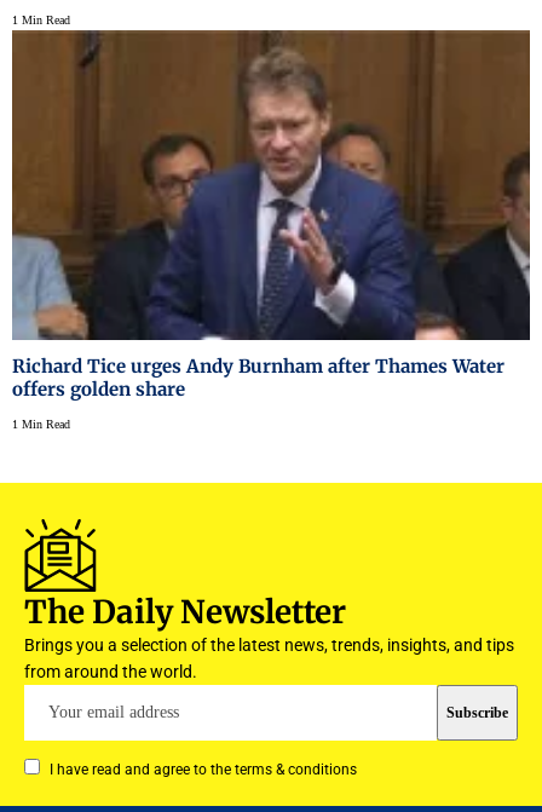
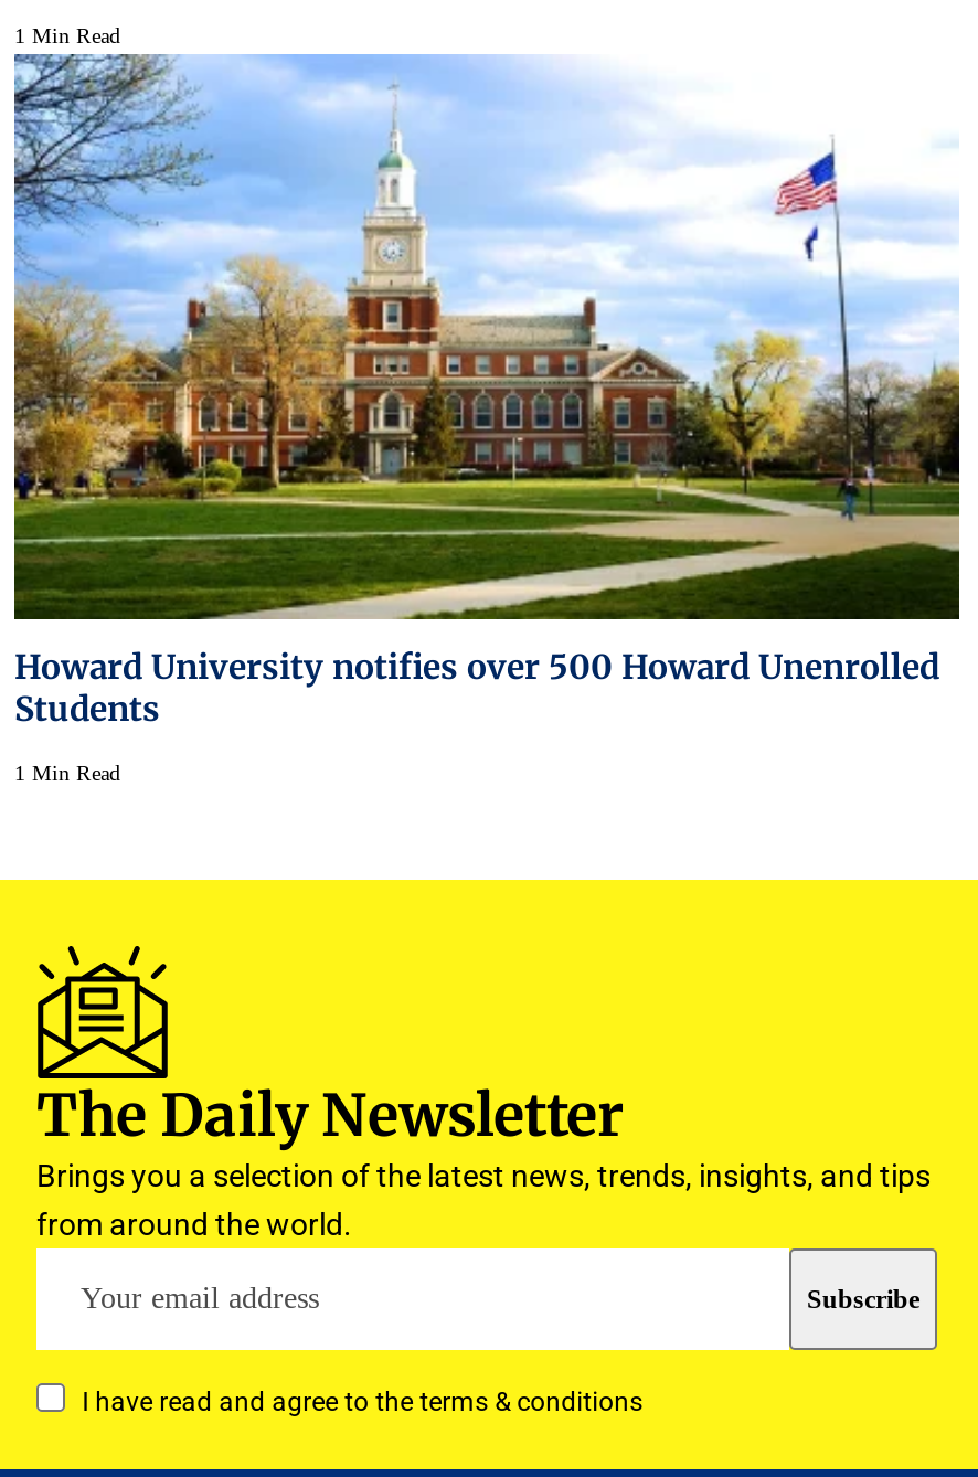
[11,29,531,401] [image] | Richard Tice urges Andy Burnham after Thames Water | offers golden share -> [12,52,959,731] [image] | Howard University notifies over 500 Howard Unenrolled | Students

